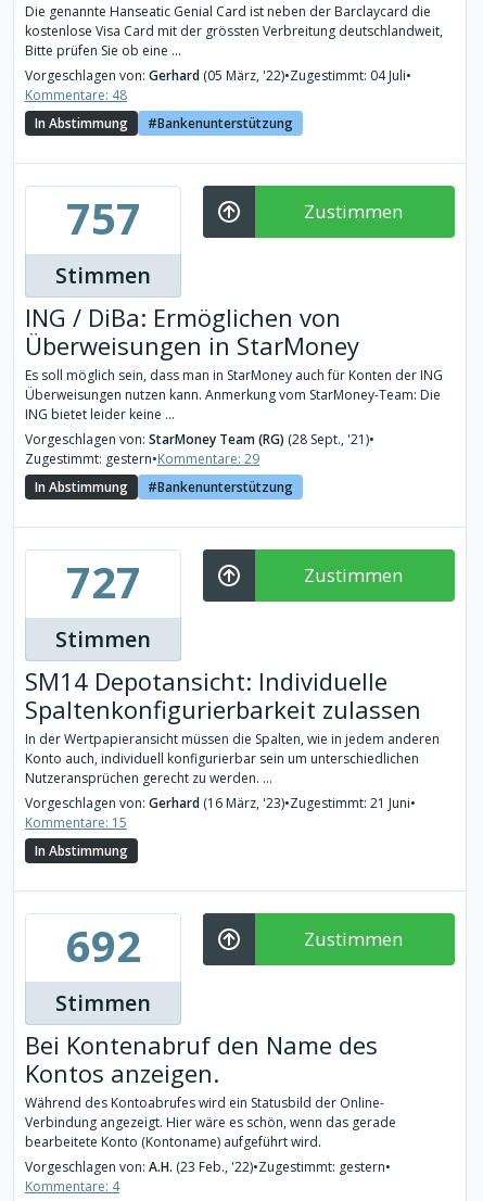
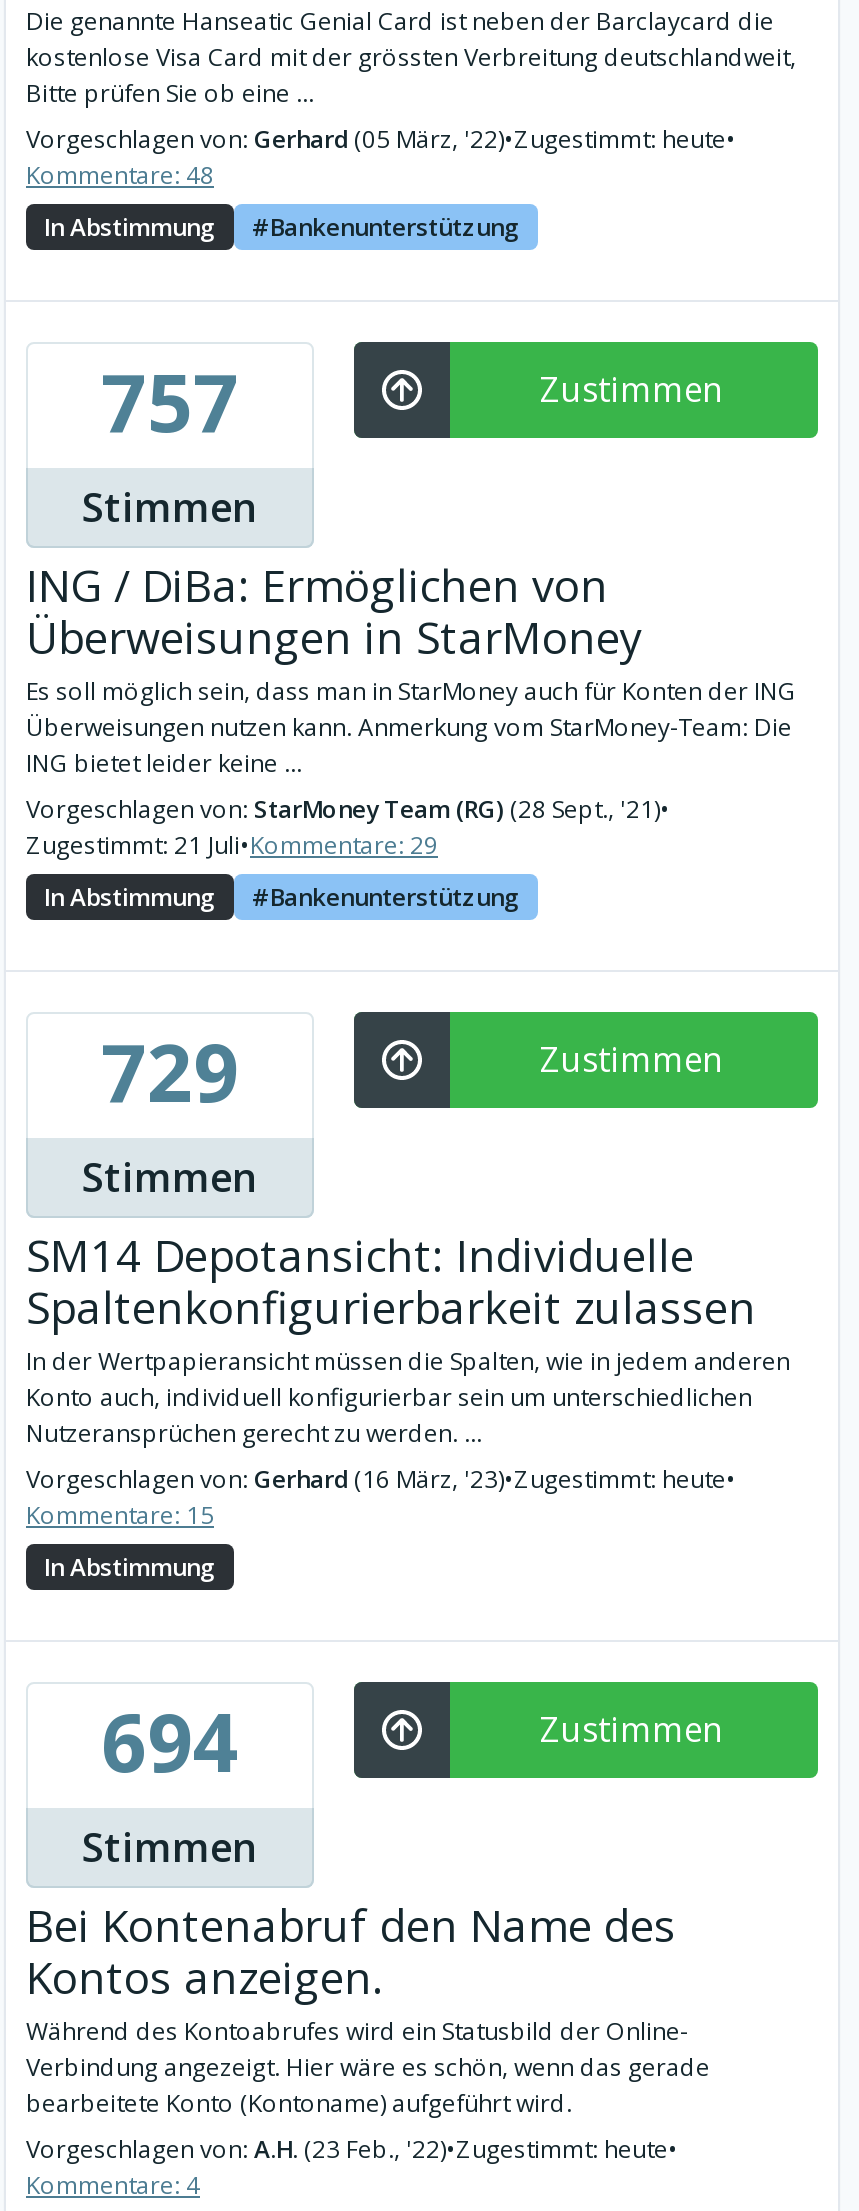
[25,66,411,85] Vorgeschlagen von: Gerhard (05 März, '22)•Zugestimmt: 04 Juli• -> [26,122,736,156] Vorgeschlagen von: Gerhard (05 März, '22)•Zugestimmt: heute•
[25,450,259,468] Zugestimmt: gestern•Kommentare: 29 -> [26,828,438,862] Zugestimmt: 21 Juli•Kommentare: 29
[66,552,141,611] 727 -> [101,1016,239,1126] 729
[25,794,416,812] Vorgeschlagen von: Gerhard (16 März, '23)•Zugestimmt: 21 Juni• -> [26,1462,736,1496] Vorgeschlagen von: Gerhard (16 März, '23)•Zugestimmt: heute•
[66,915,141,975] 692 -> [101,1686,239,1796] 694
[25,1158,391,1176] Vorgeschlagen von: A.H. (23 Feb., '22)•Zugestimmt: gestern• -> [26,2132,678,2166] Vorgeschlagen von: A.H. (23 Feb., '22)•Zugestimmt: heute•

